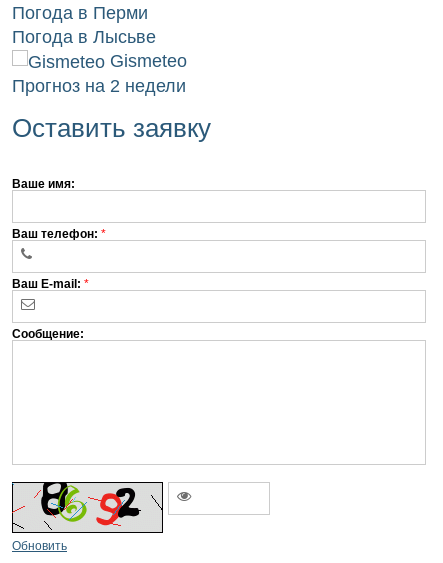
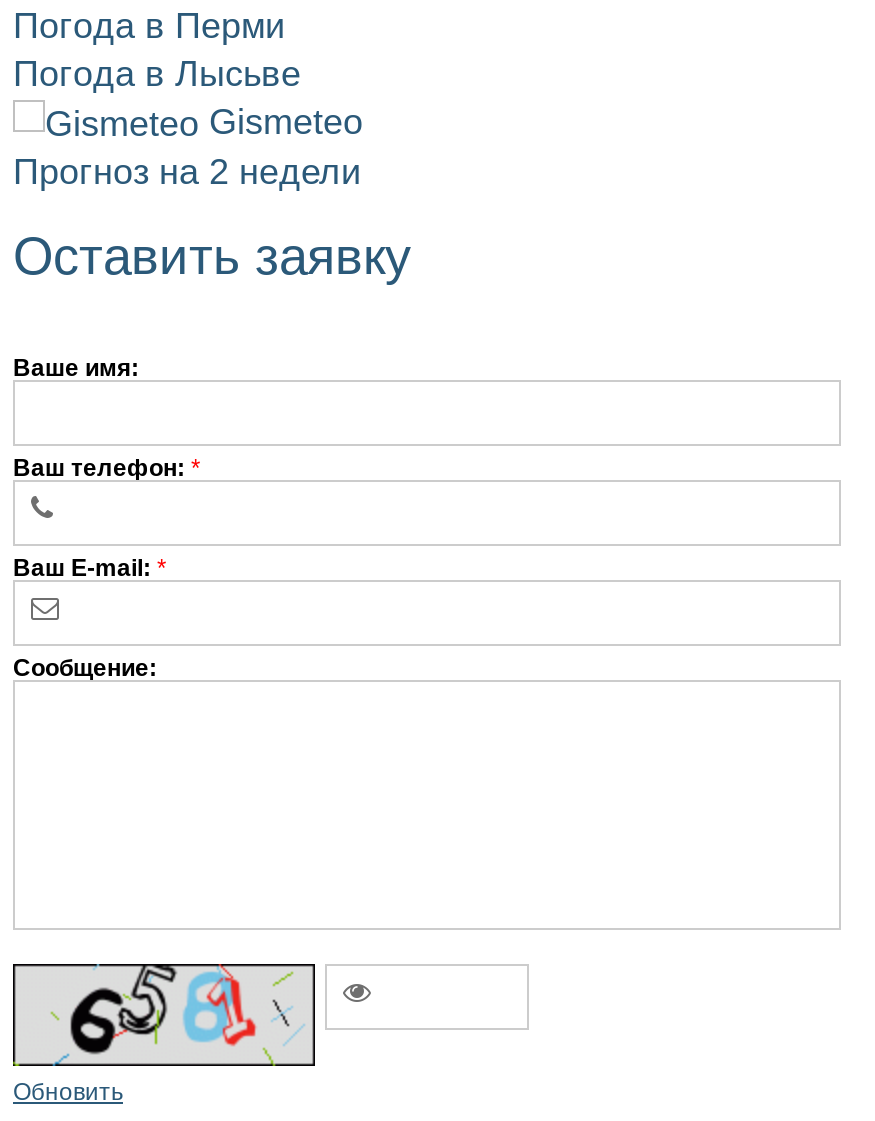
[12,481,163,534] [image] -> [13,962,315,1068] [image]

